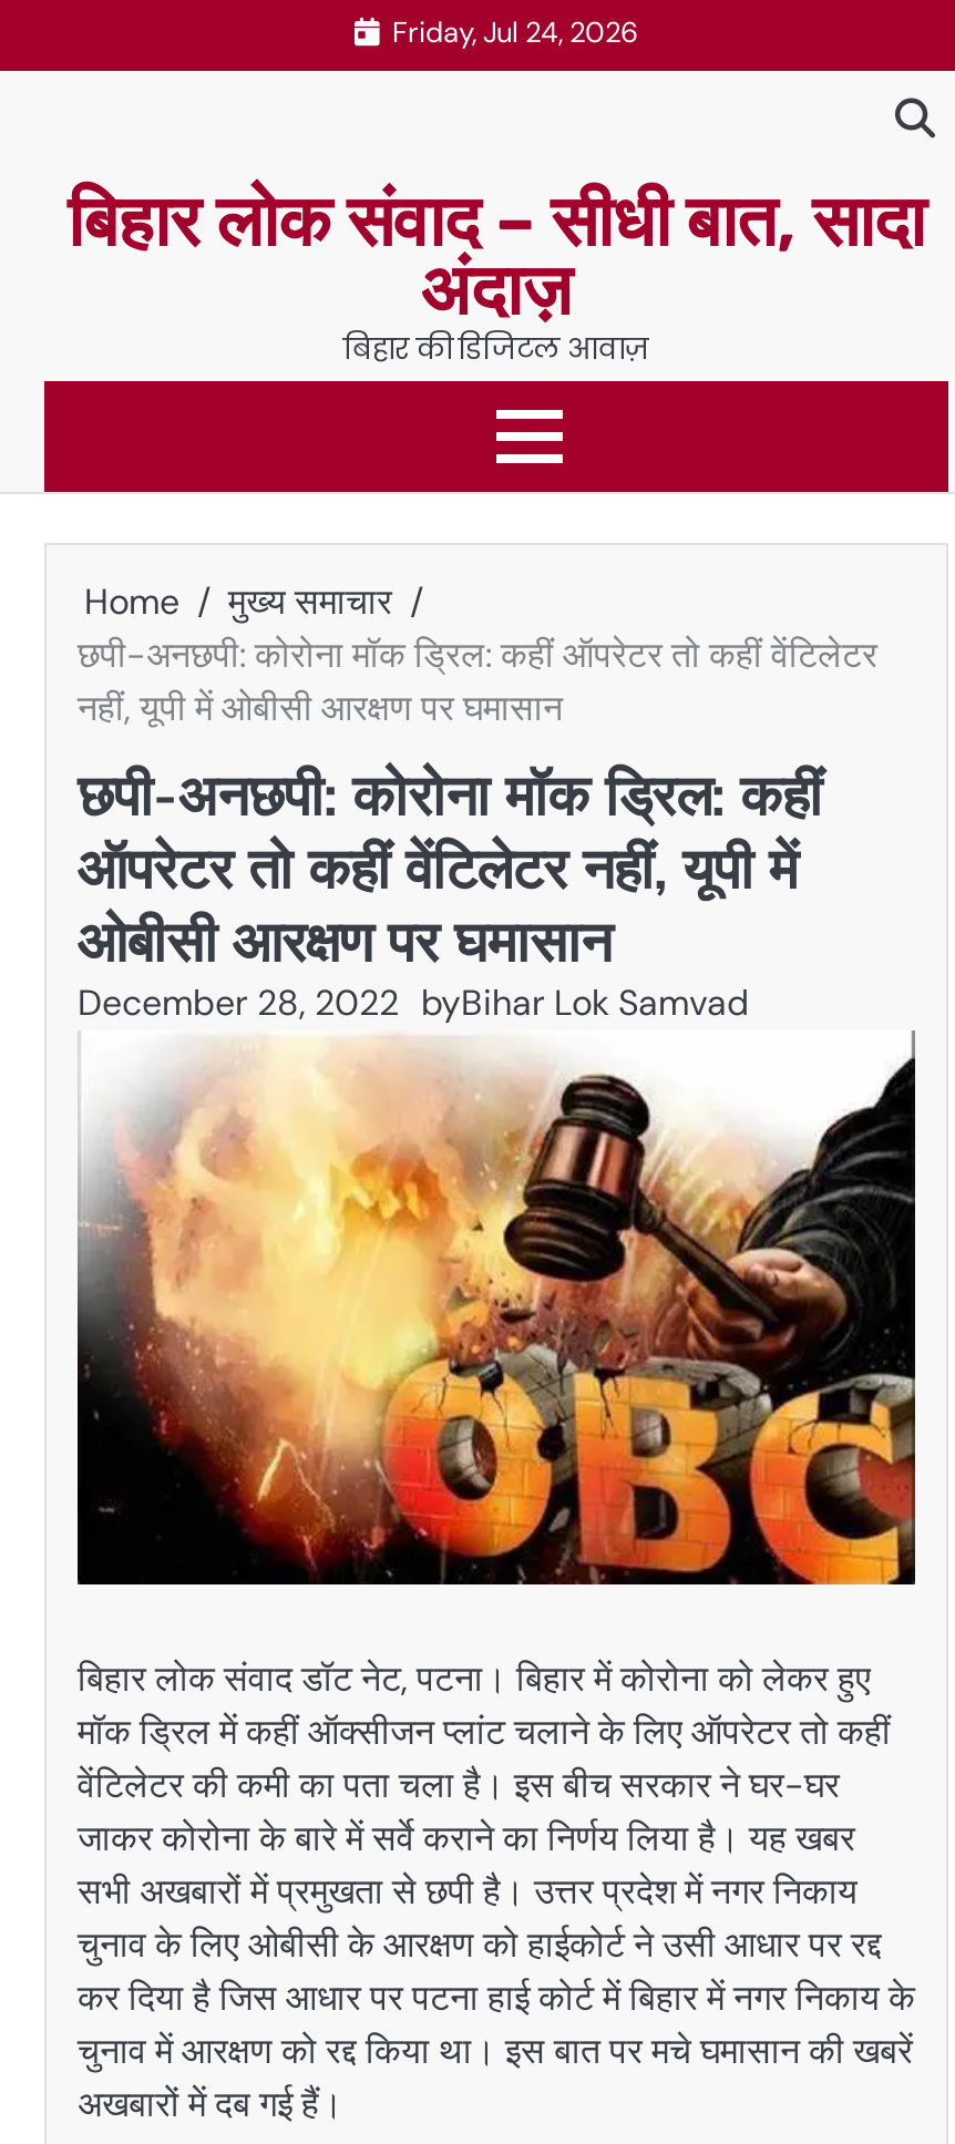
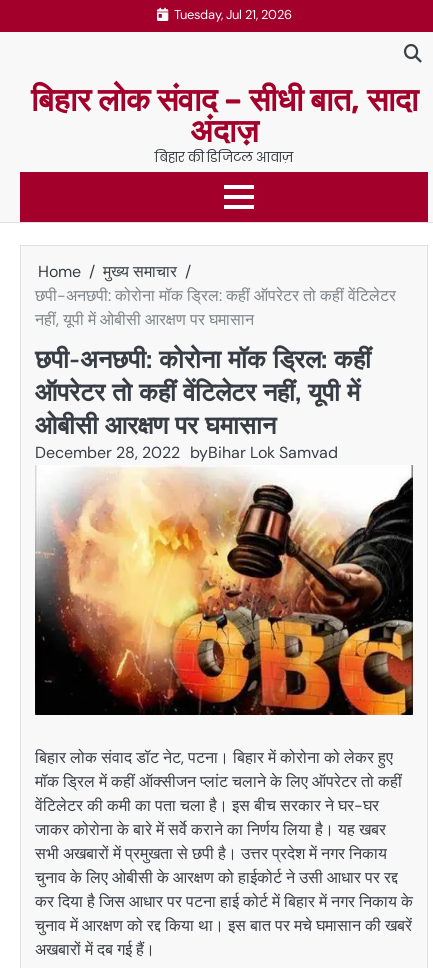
[392,12,638,50] Friday, Jul 24, 2026 -> [173,5,291,22] Tuesday, Jul 21, 2026

